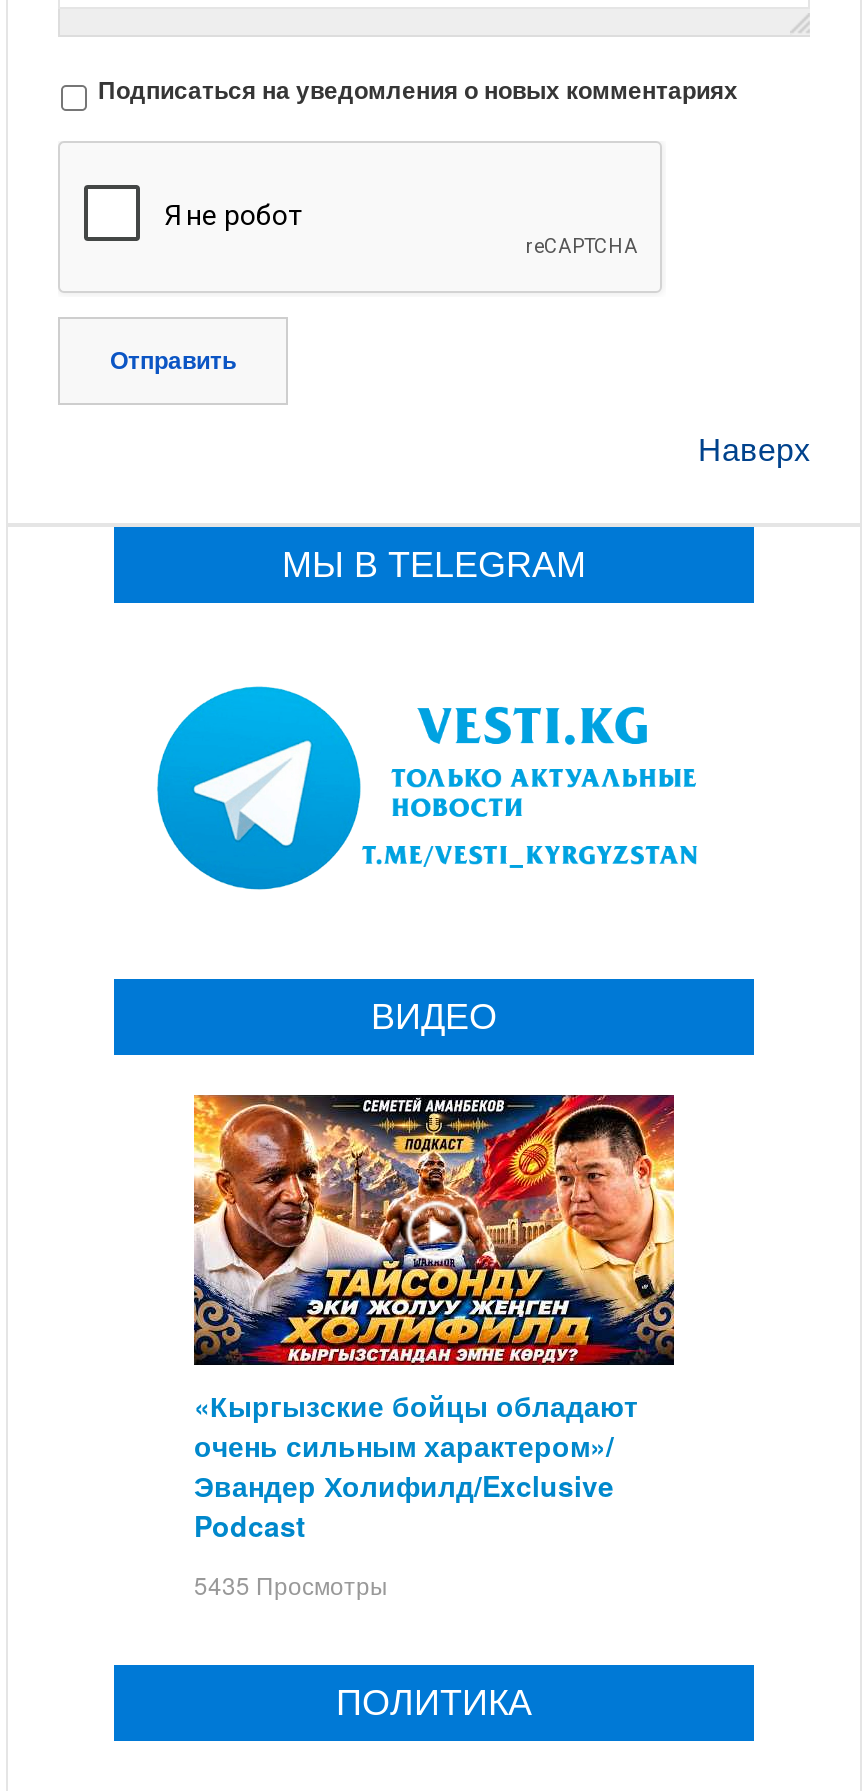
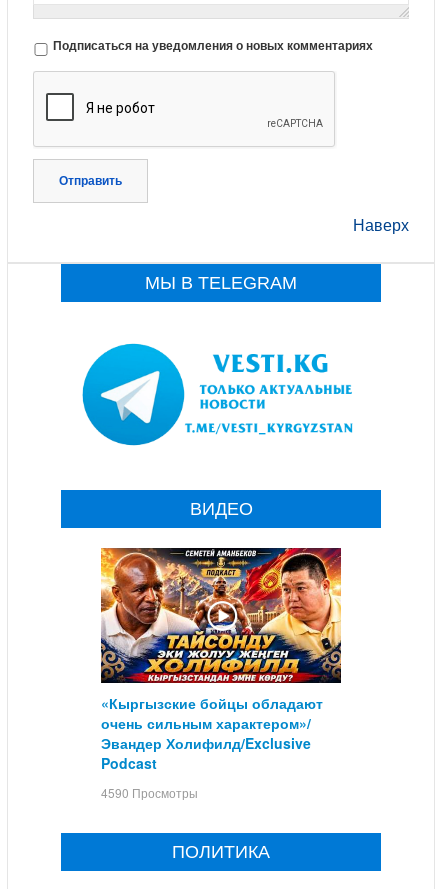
[194,1567,388,1601] 5435 Просмотры -> [101,784,198,801] 4590 Просмотры

